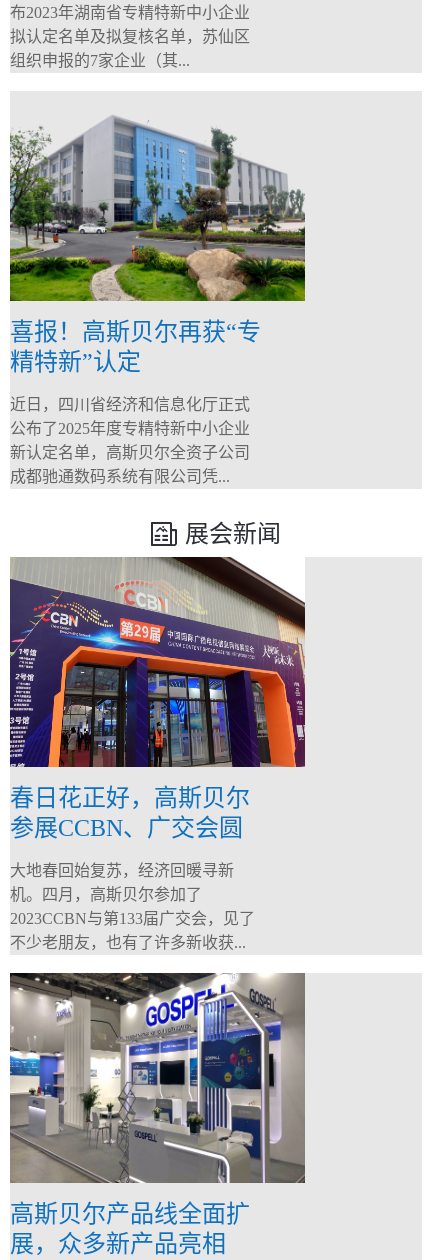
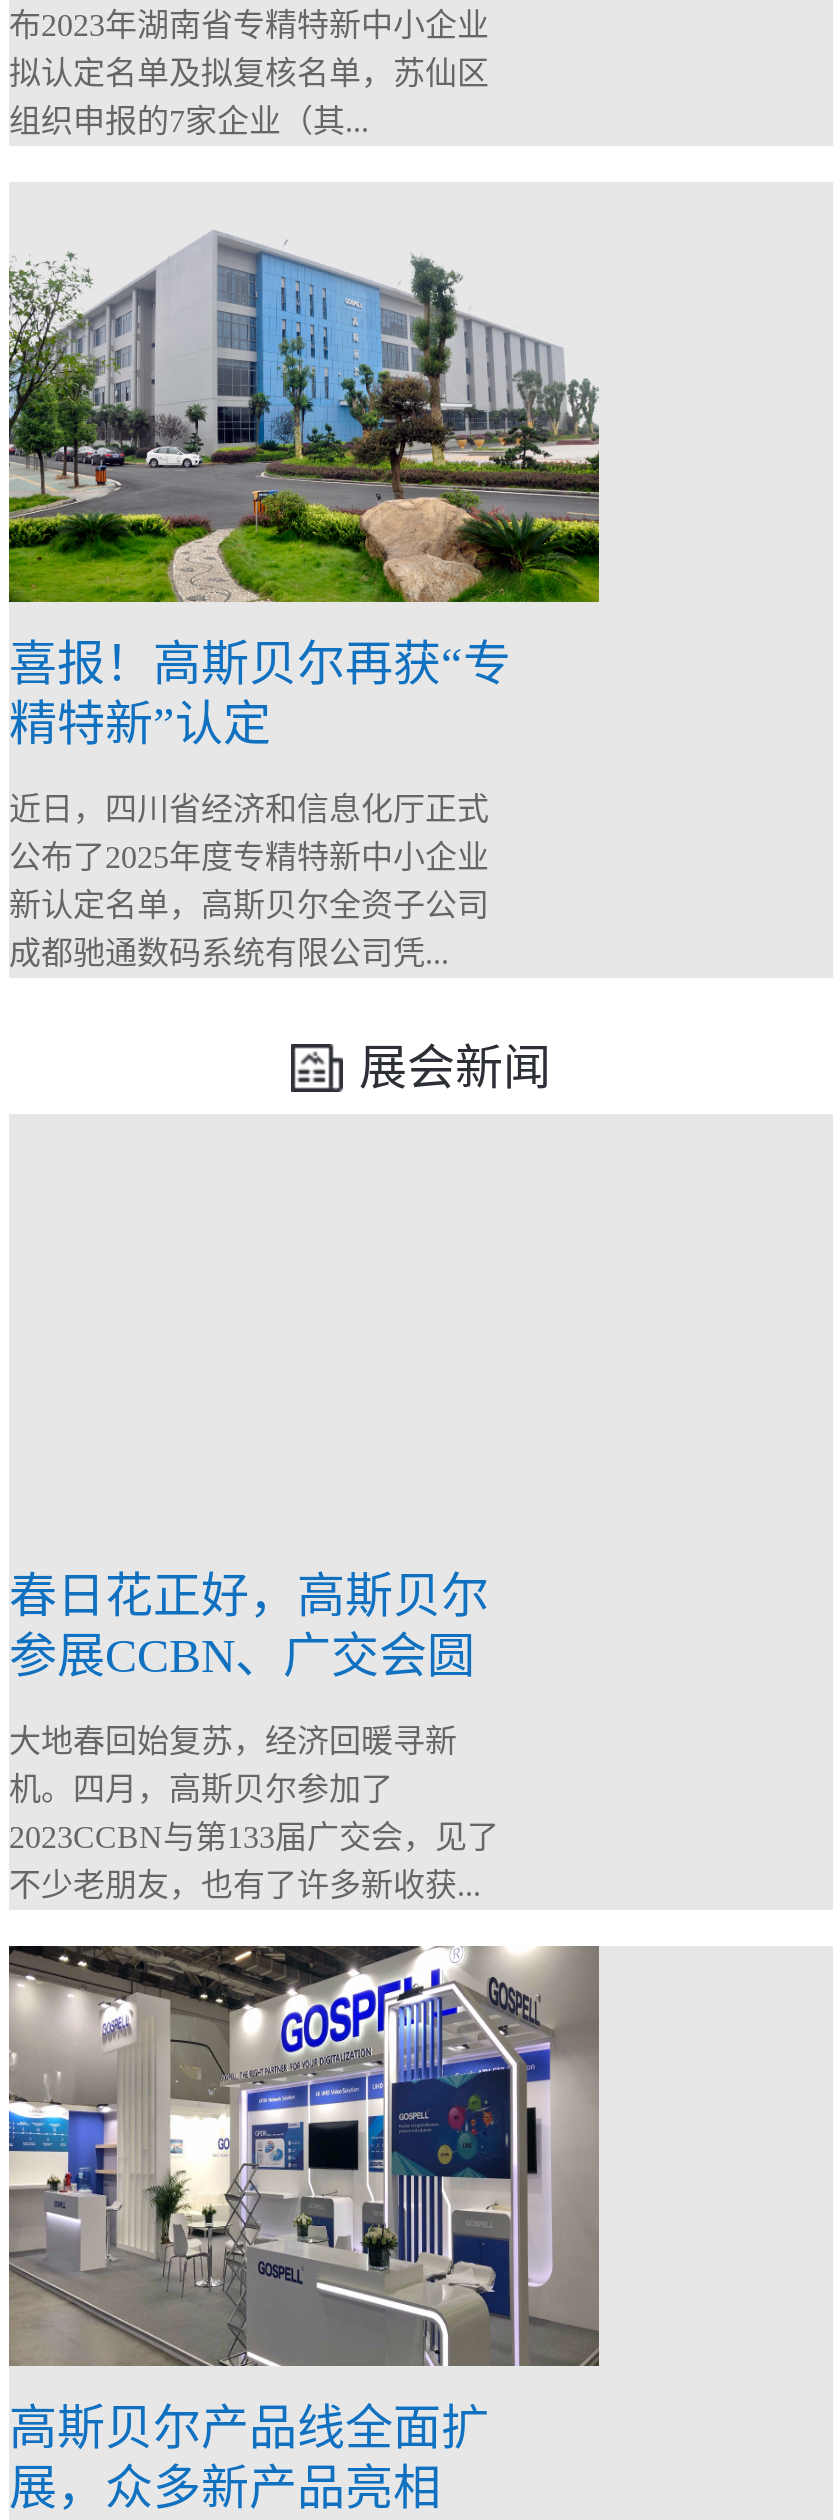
[9,556,306,768] [image] -> none

